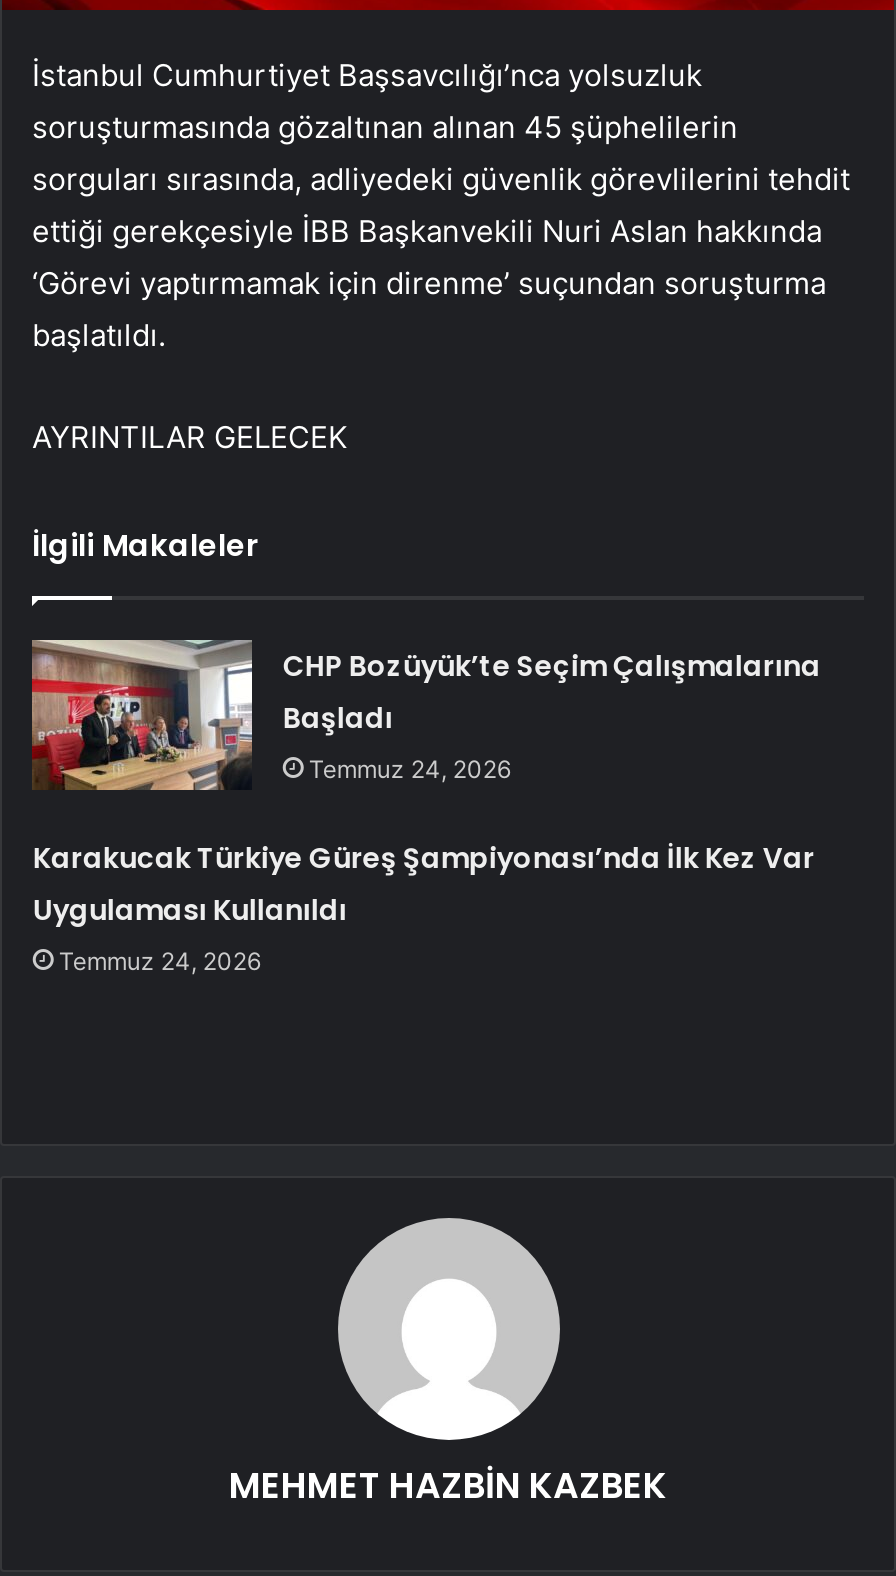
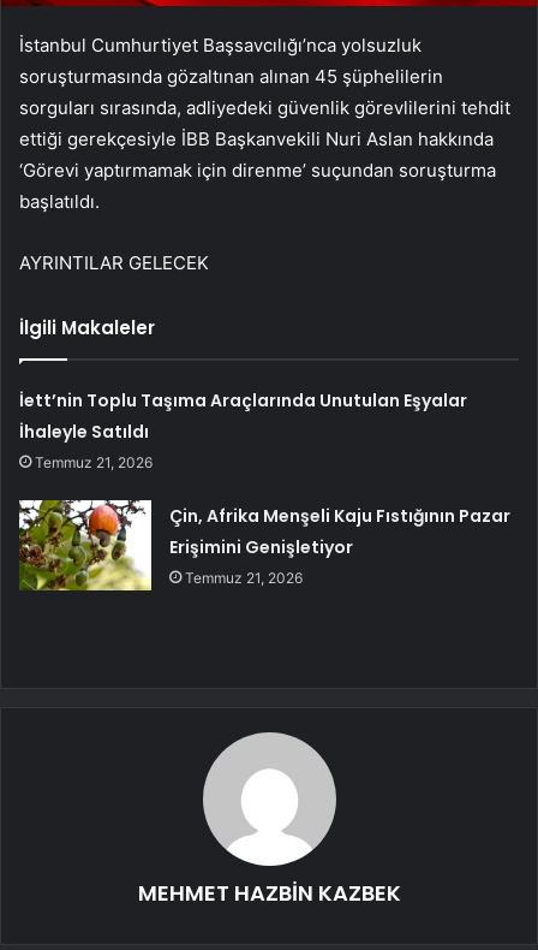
[283,646,821,784] CHP Bozüyük’te Seçim Çalışmalarına | Başladı | Temmuz 24, 2026 -> [20,389,468,472] İett’nin Toplu Taşıma Araçlarında Unutulan Eşyalar | İhaleyle Satıldı | Temmuz 21, 2026
[33,838,815,976] Karakucak Türkiye Güreş Şampiyonası’nda İlk Kez Var | Uygulaması Kullanıldı | Temmuz 24, 2026 -> [170,504,511,587] Çin, Afrika Menşeli Kaju Fıstığının Pazar | Erişimini Genişletiyor | Temmuz 21, 2026

